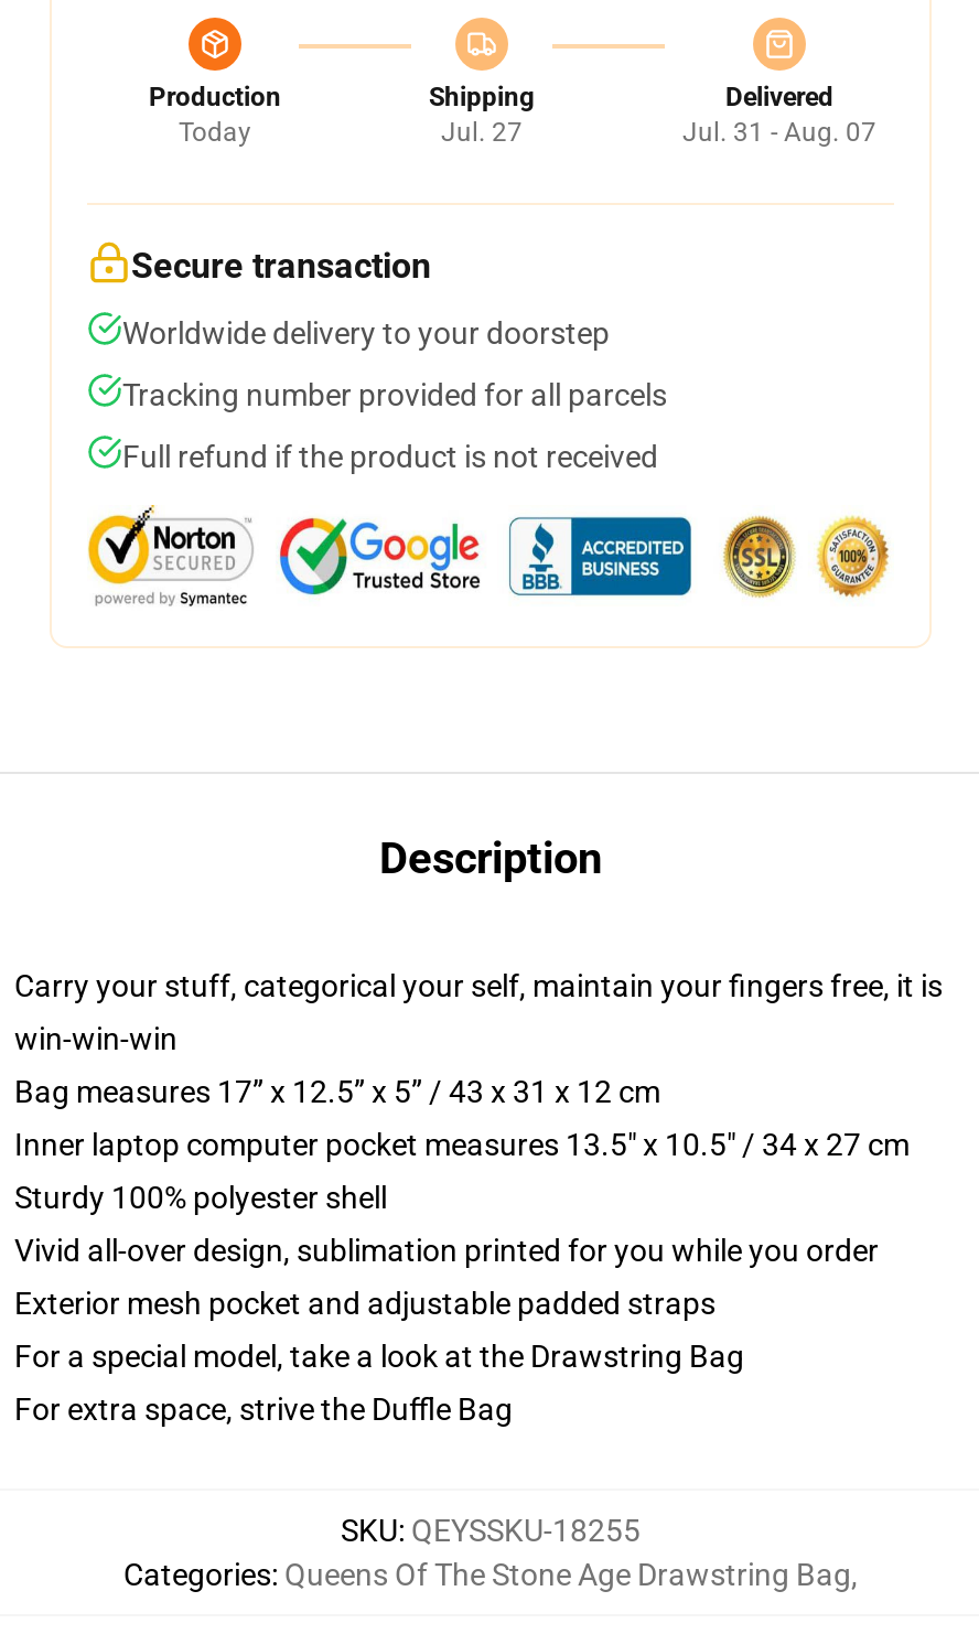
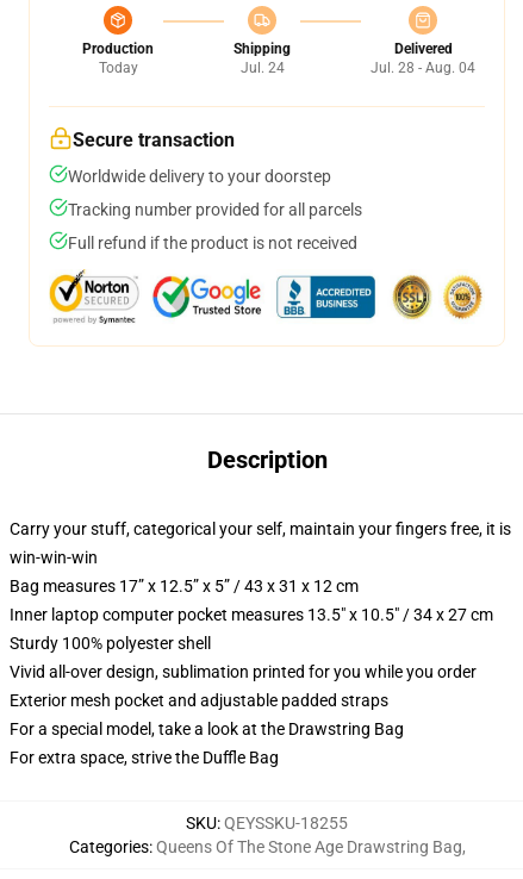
[441,117,523,148] Jul. 27 -> [240,60,284,76] Jul. 24
[682,117,876,148] Jul. 31 - Aug. 07 -> [371,60,475,76] Jul. 28 - Aug. 04

